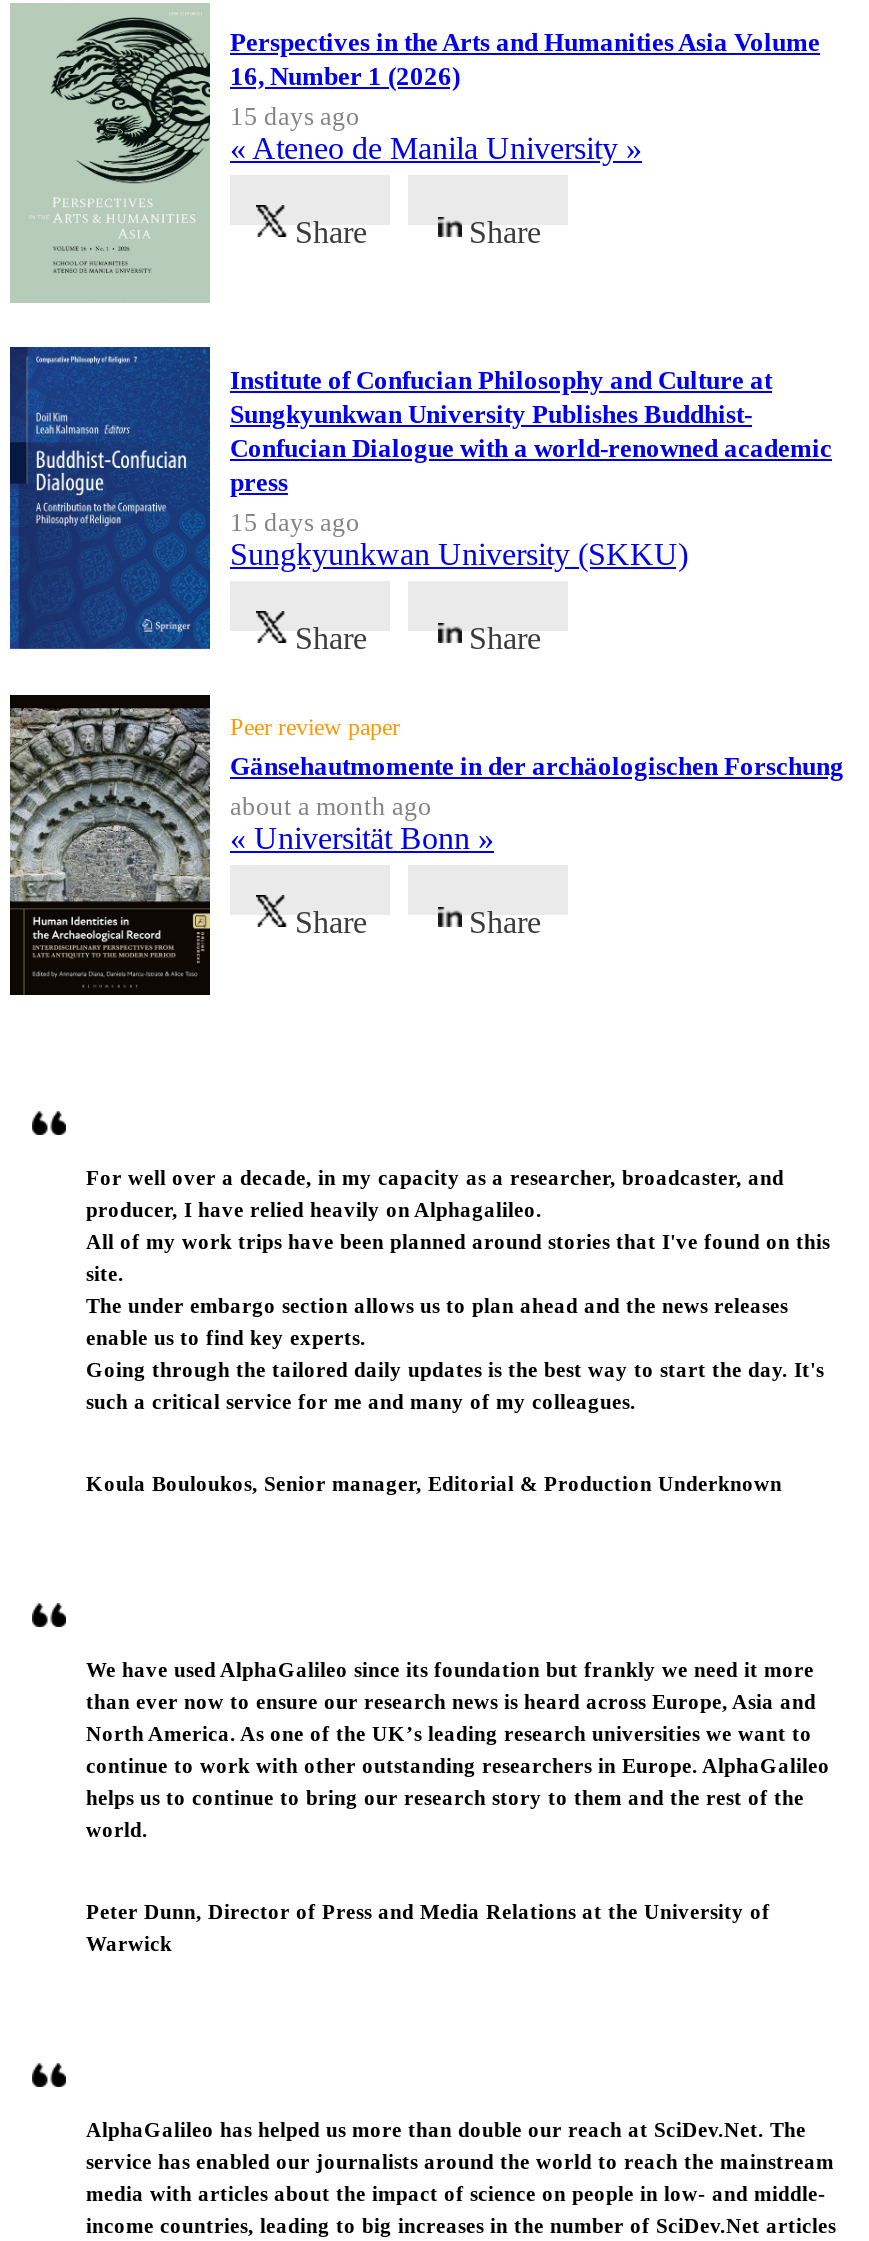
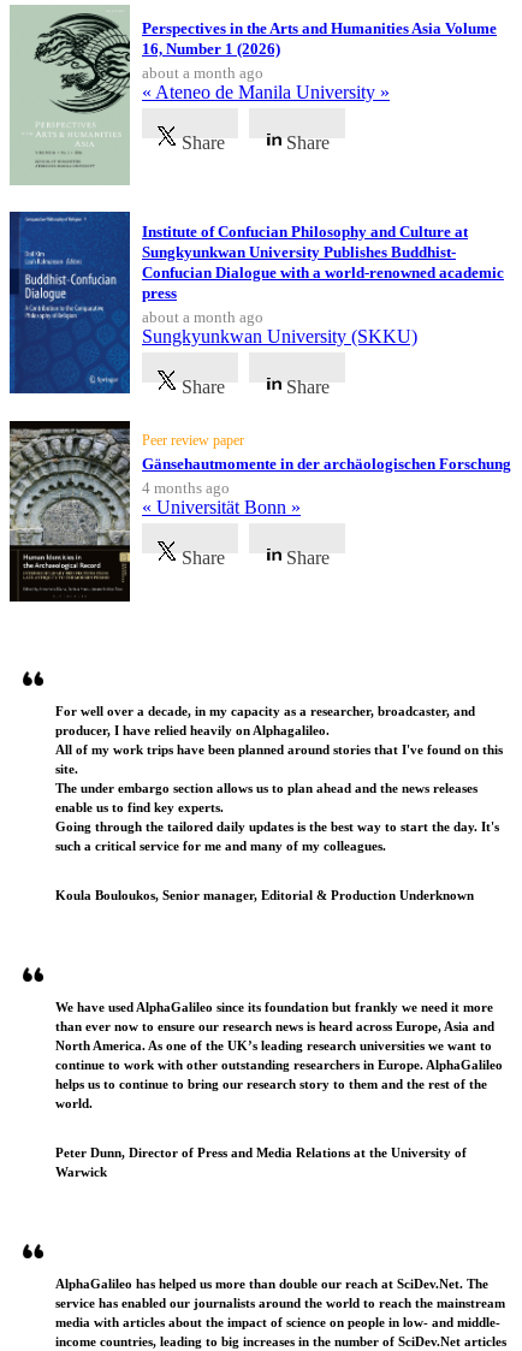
[230,101,360,131] 15 days ago -> [142,64,263,82] about a month ago
[230,507,360,537] 15 days ago -> [142,308,263,326] about a month ago
[230,791,432,821] about a month ago -> [142,479,230,497] 4 months ago

